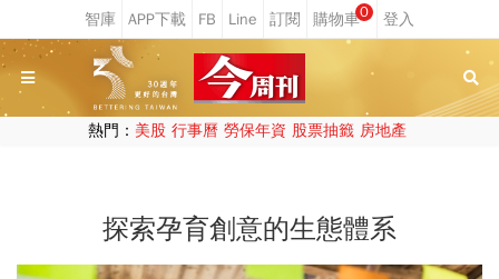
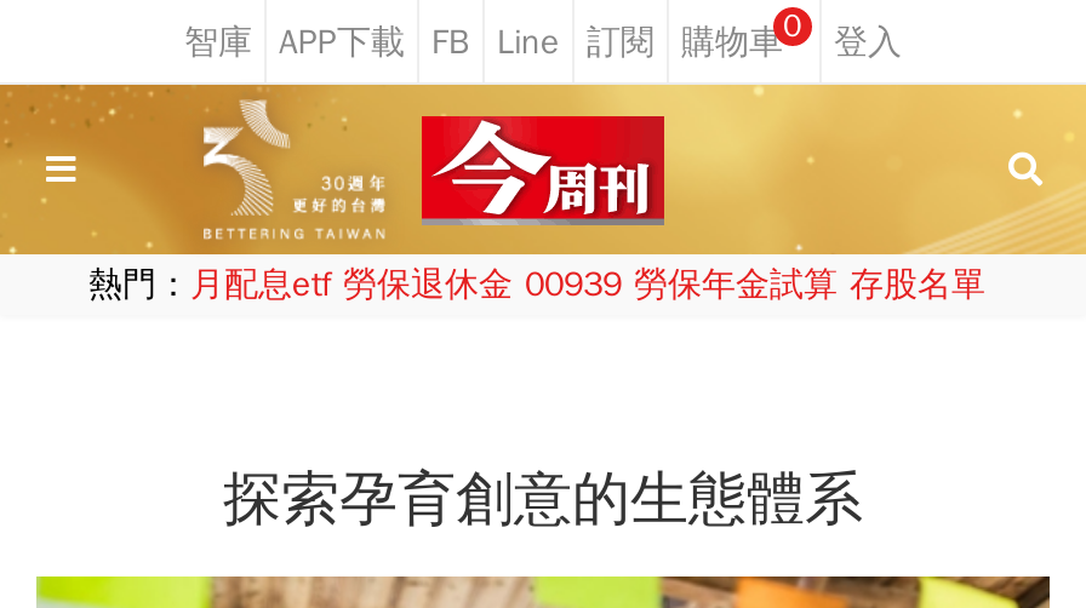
[87,121,406,140] 熱門：美股 行事曆 勞保年資 股票抽籤 房地產 -> [88,264,985,305] 熱門：月配息etf 勞保退休金 00939 勞保年金試算 存股名單

